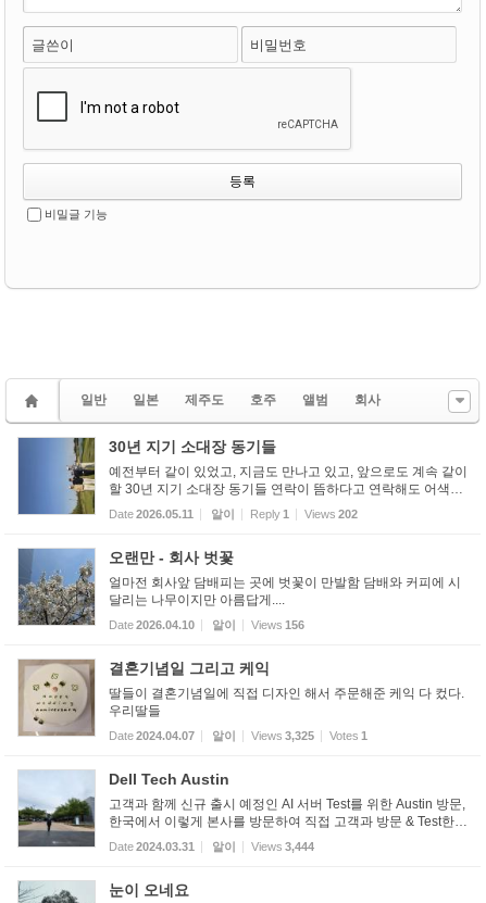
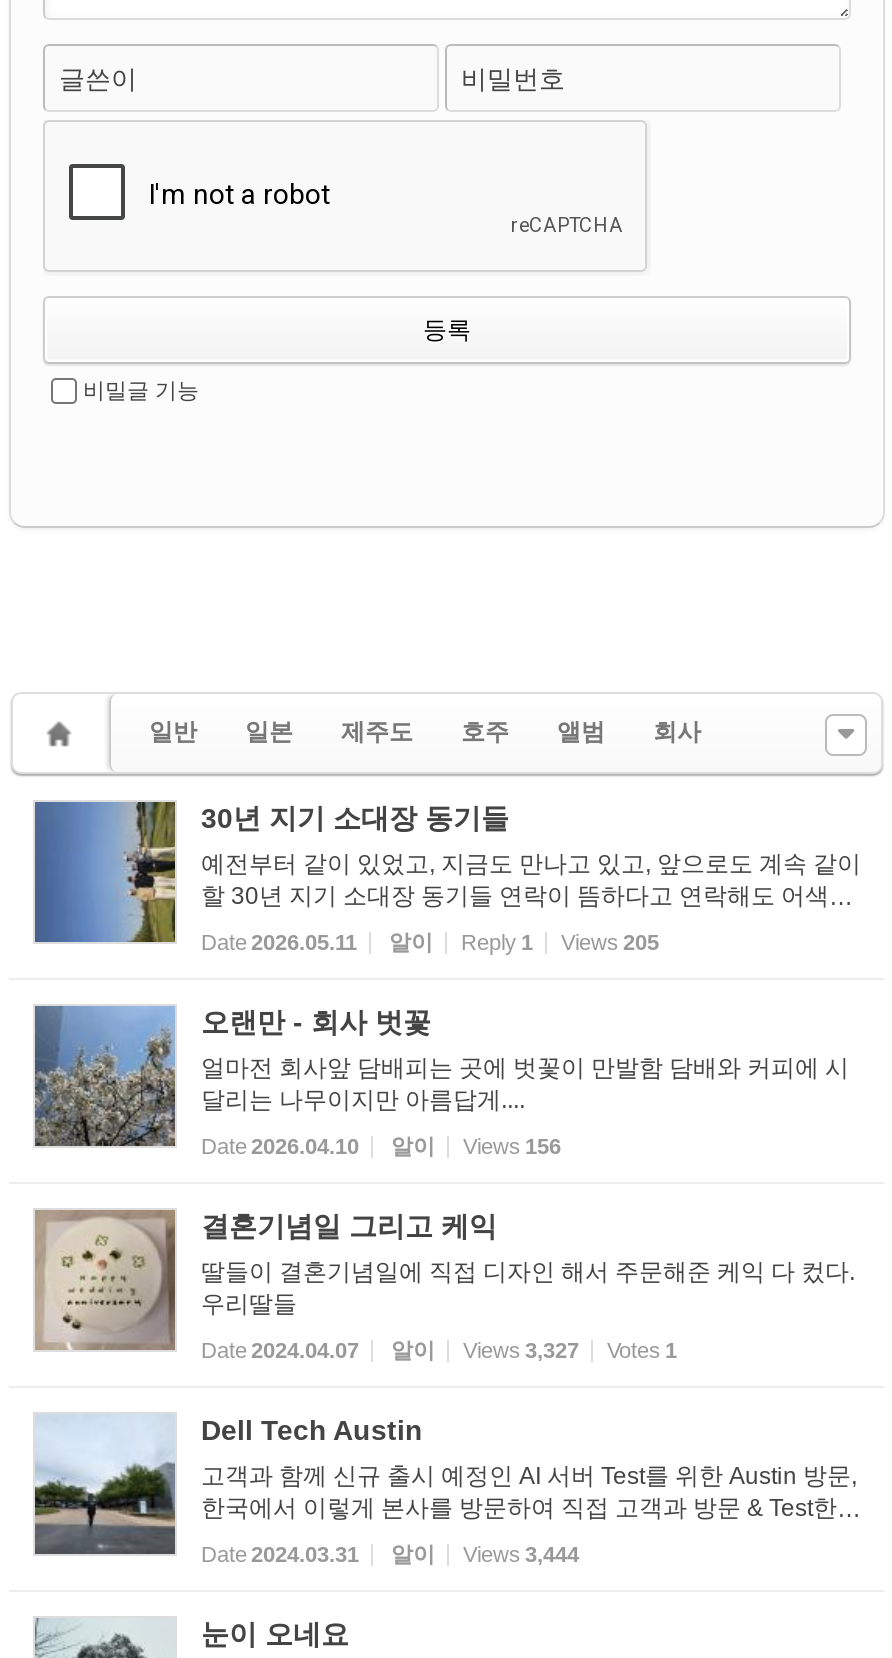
[304,508,358,521] Views 202 -> [561,930,659,954] Views 205
[109,729,367,742] Date 2024.04.07 알이 Views 3,325 Votes 1 -> [201,1338,677,1362] Date 2024.04.07 알이 Views 3,327 Votes 1

